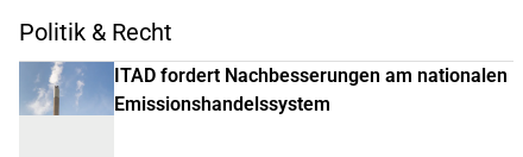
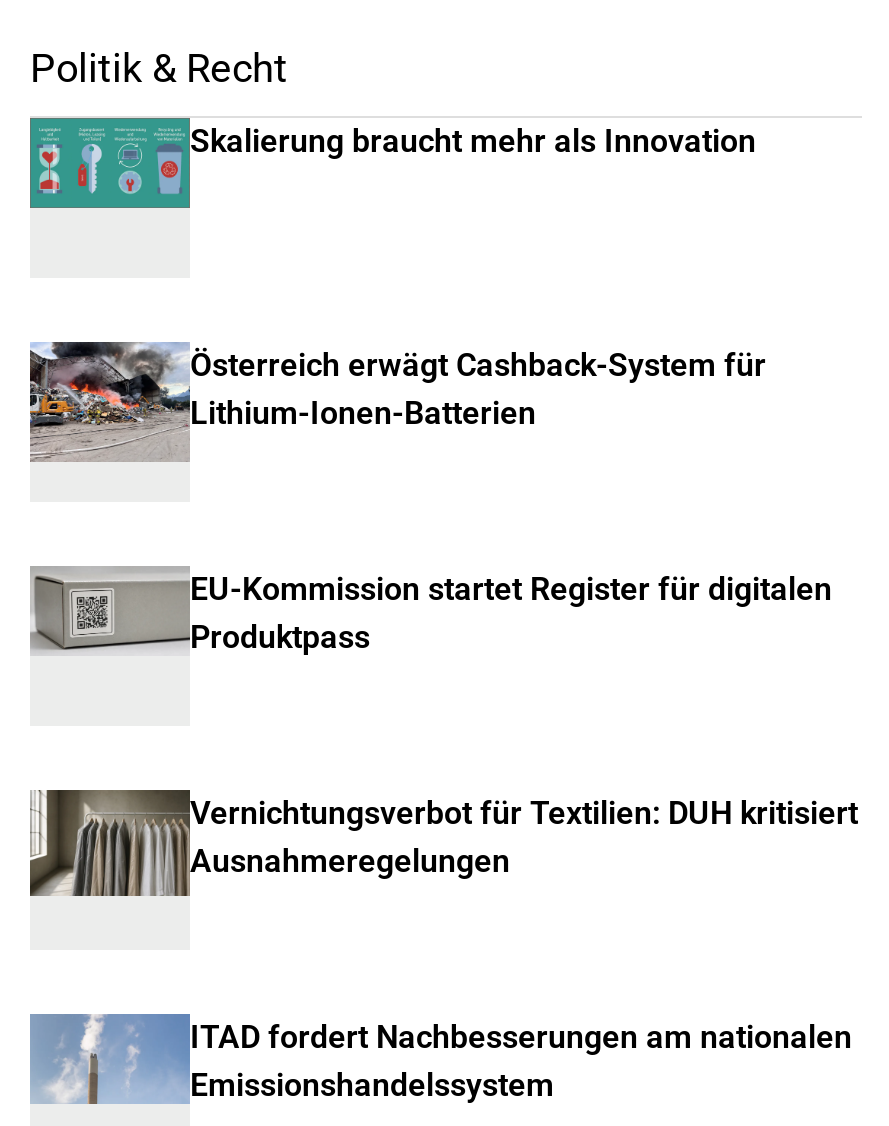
none -> [28,340,766,464] [image] | Österreich erwägt Cashback-System für | Lithium-Ionen-Batterien
none -> [28,788,858,898] [image] | Vernichtungsverbot für Textilien: DUH kritisiert | Ausnahmeregelungen
none -> [30,116,756,210] [image] | Skalierung braucht mehr als Innovation
none -> [30,566,832,656] [image] | EU-Kommission startet Register für digitalen | Produktpass

